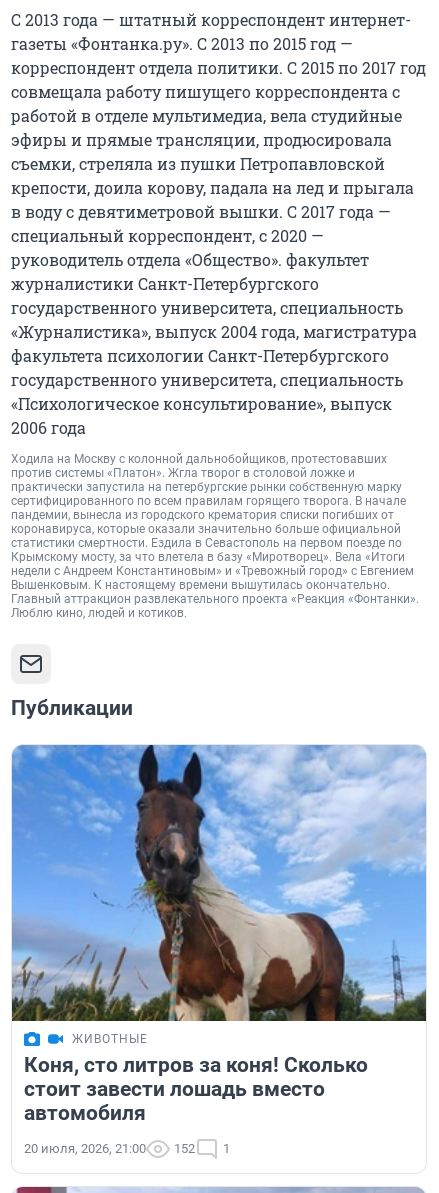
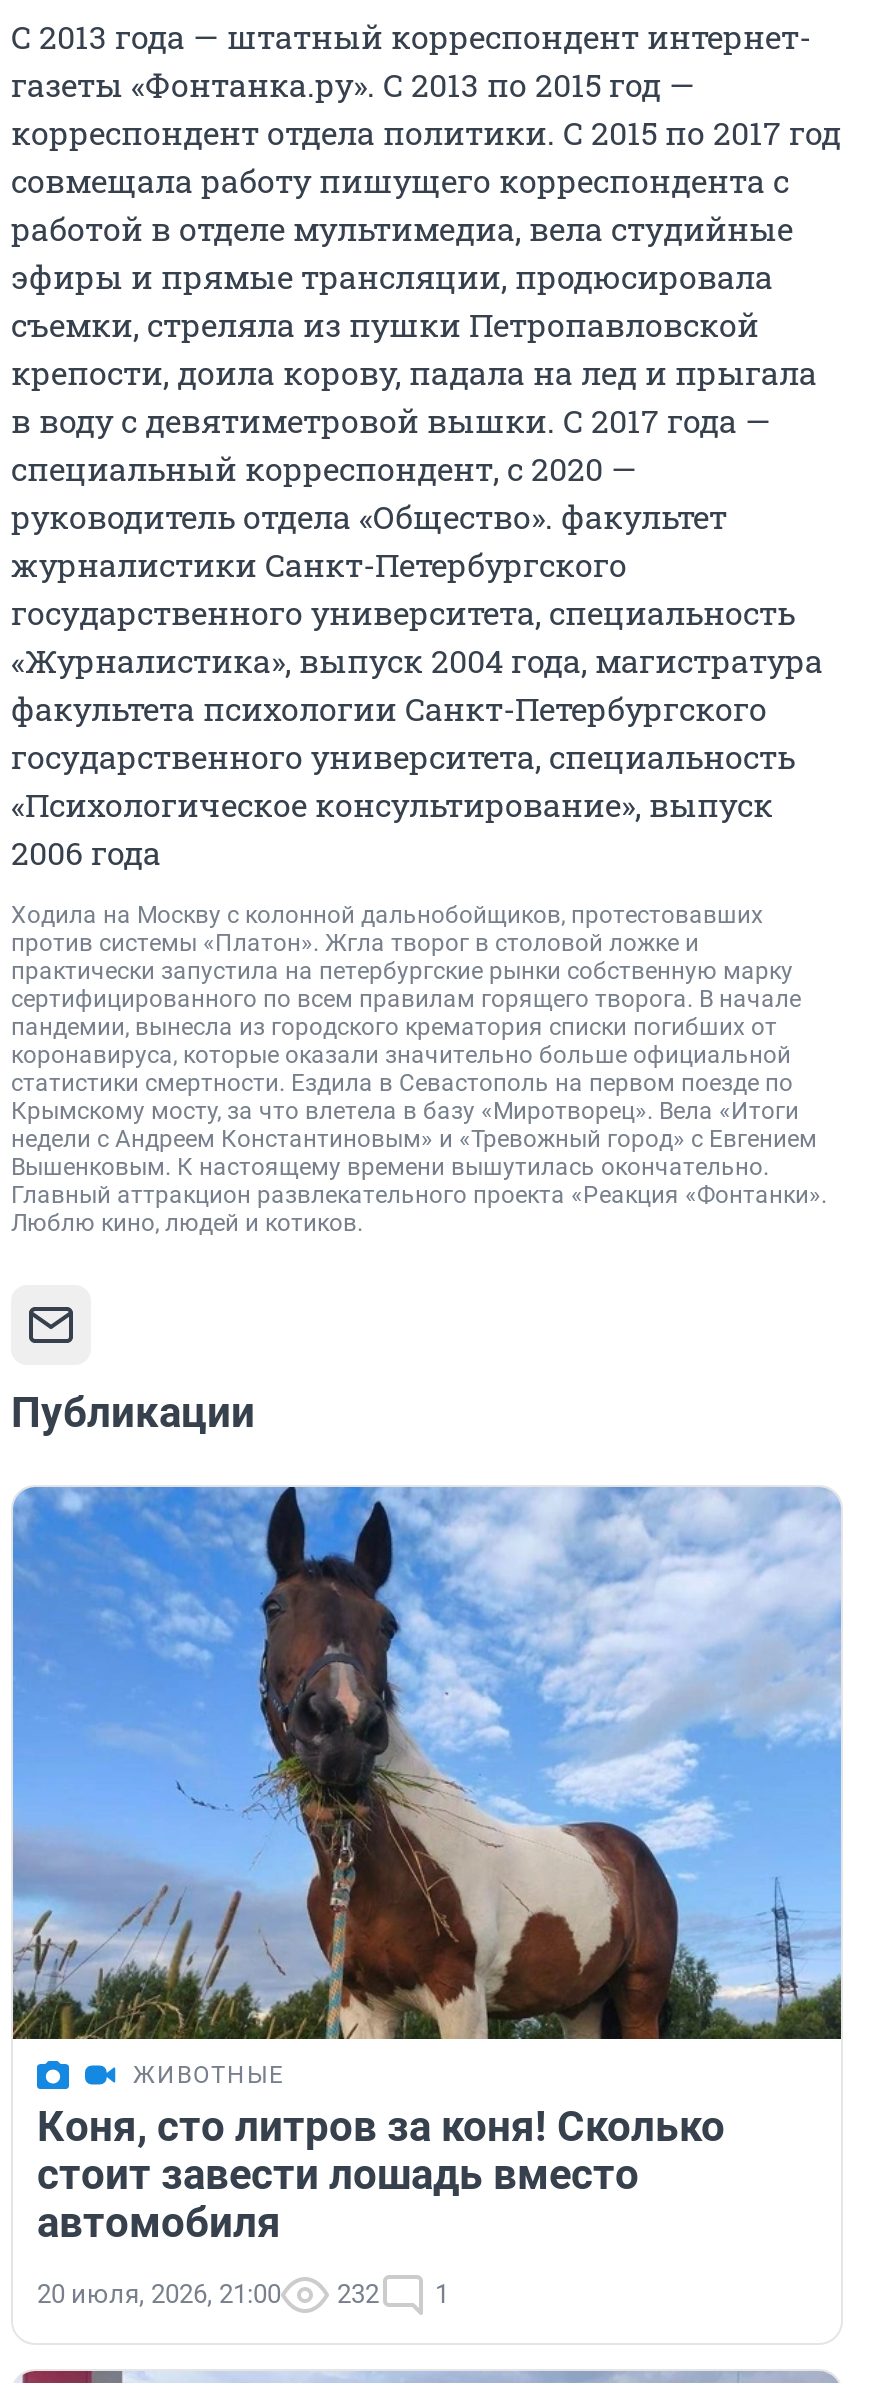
[24,1141,230,1156] 20 июля, 2026, 21:00 152 1 -> [37,2279,449,2309] 20 июля, 2026, 21:00 232 1

